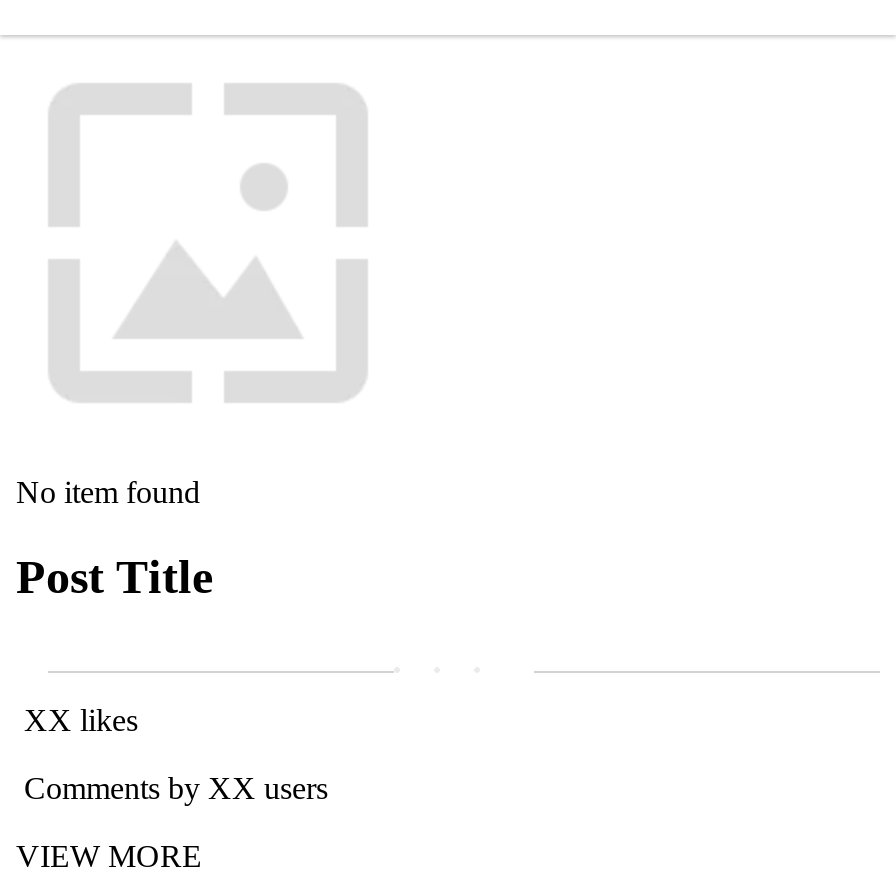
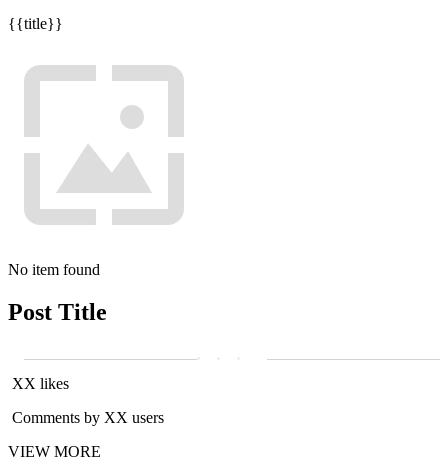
none -> [8,15,63,32] {{title}}

